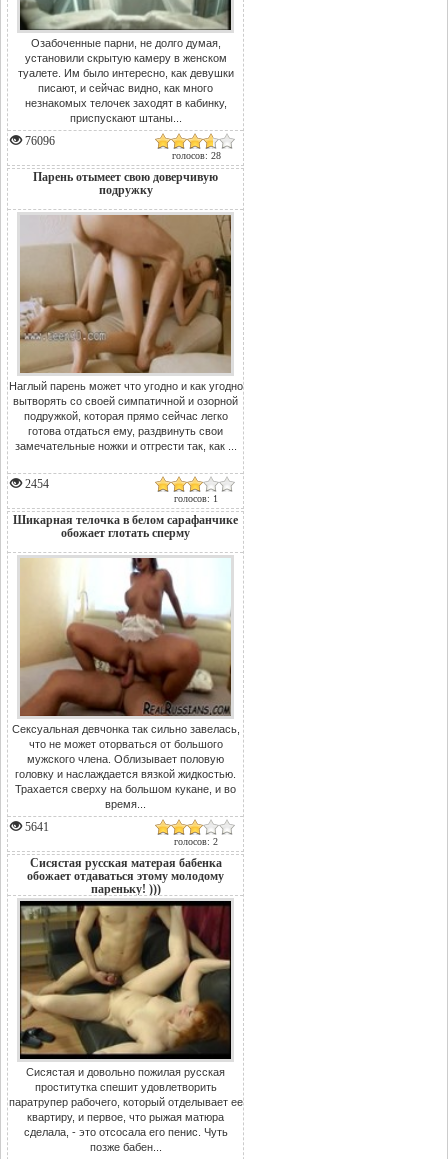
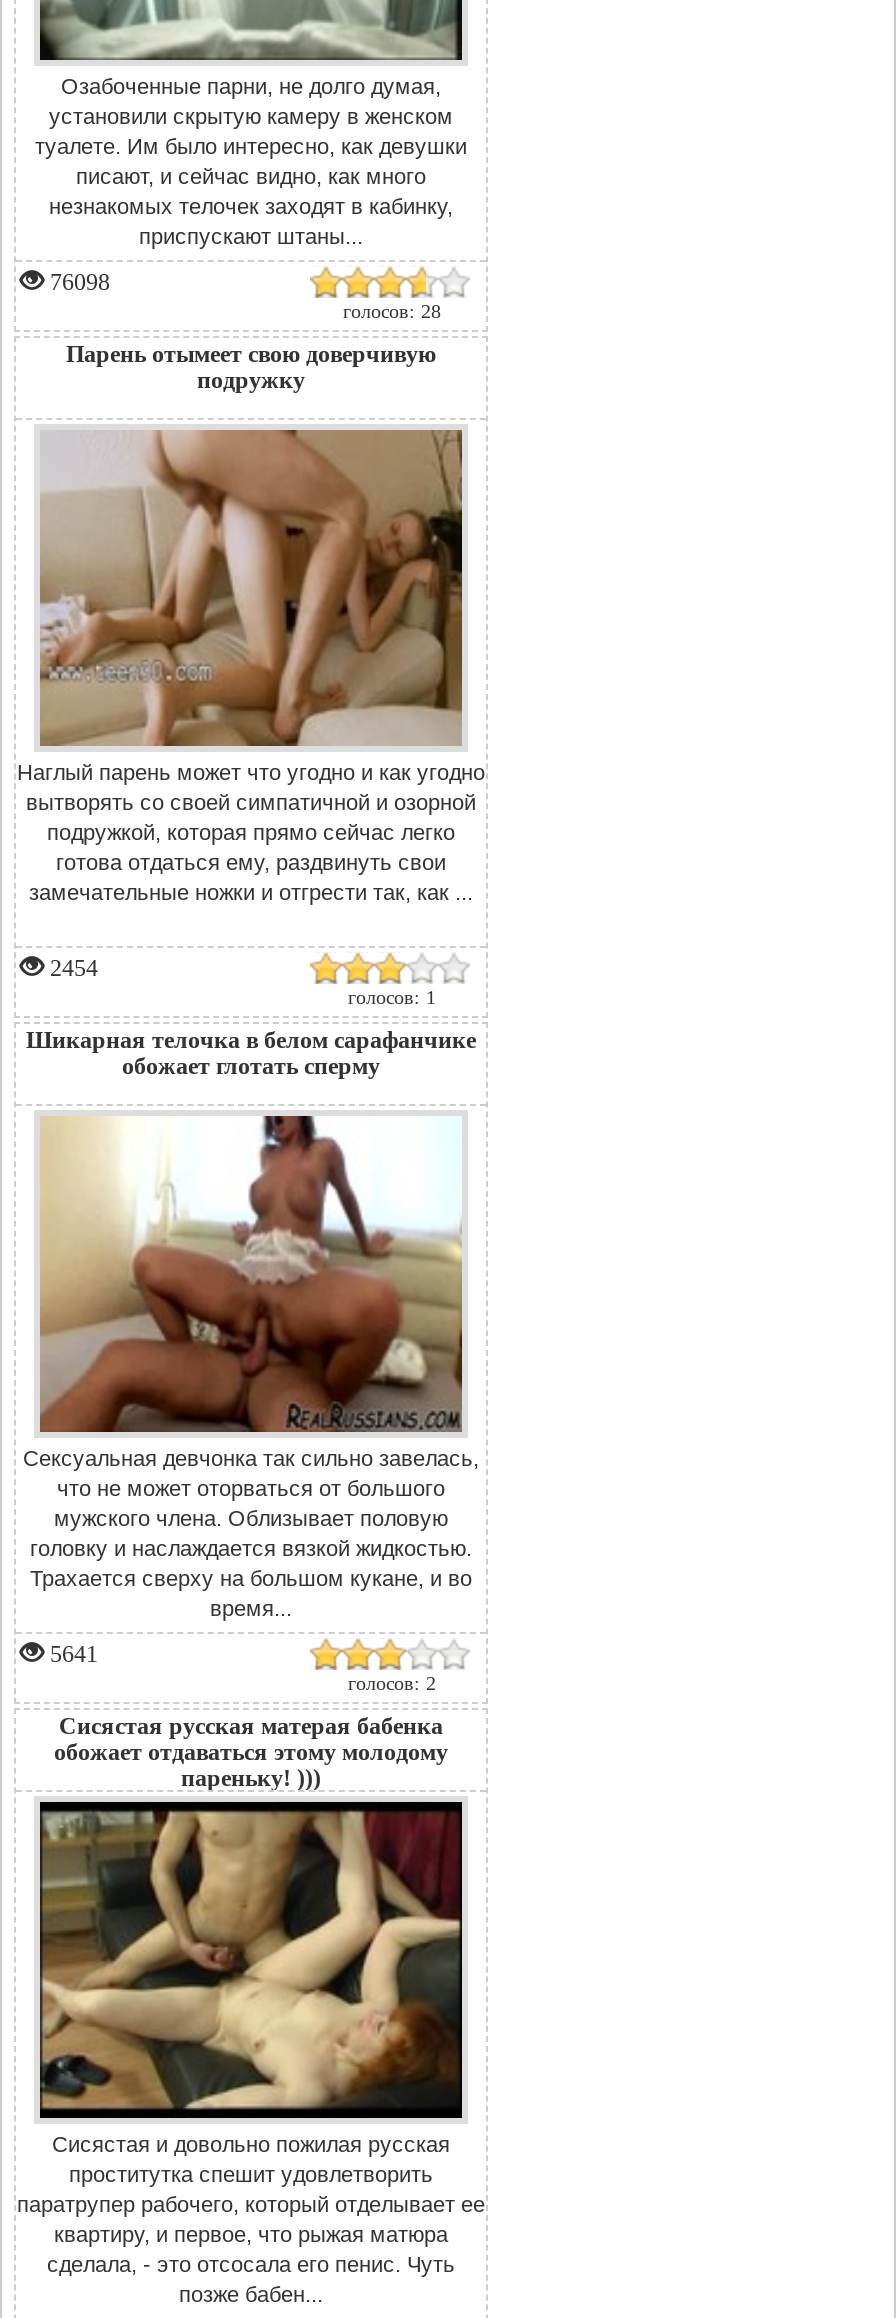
[22,134,55,148] 76096 -> [44,268,110,296] 76098

